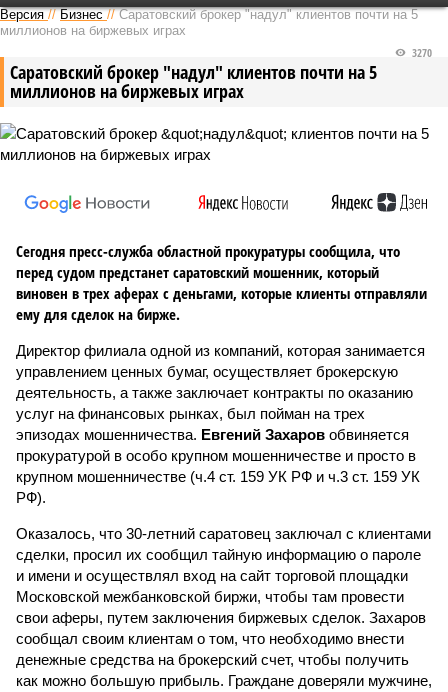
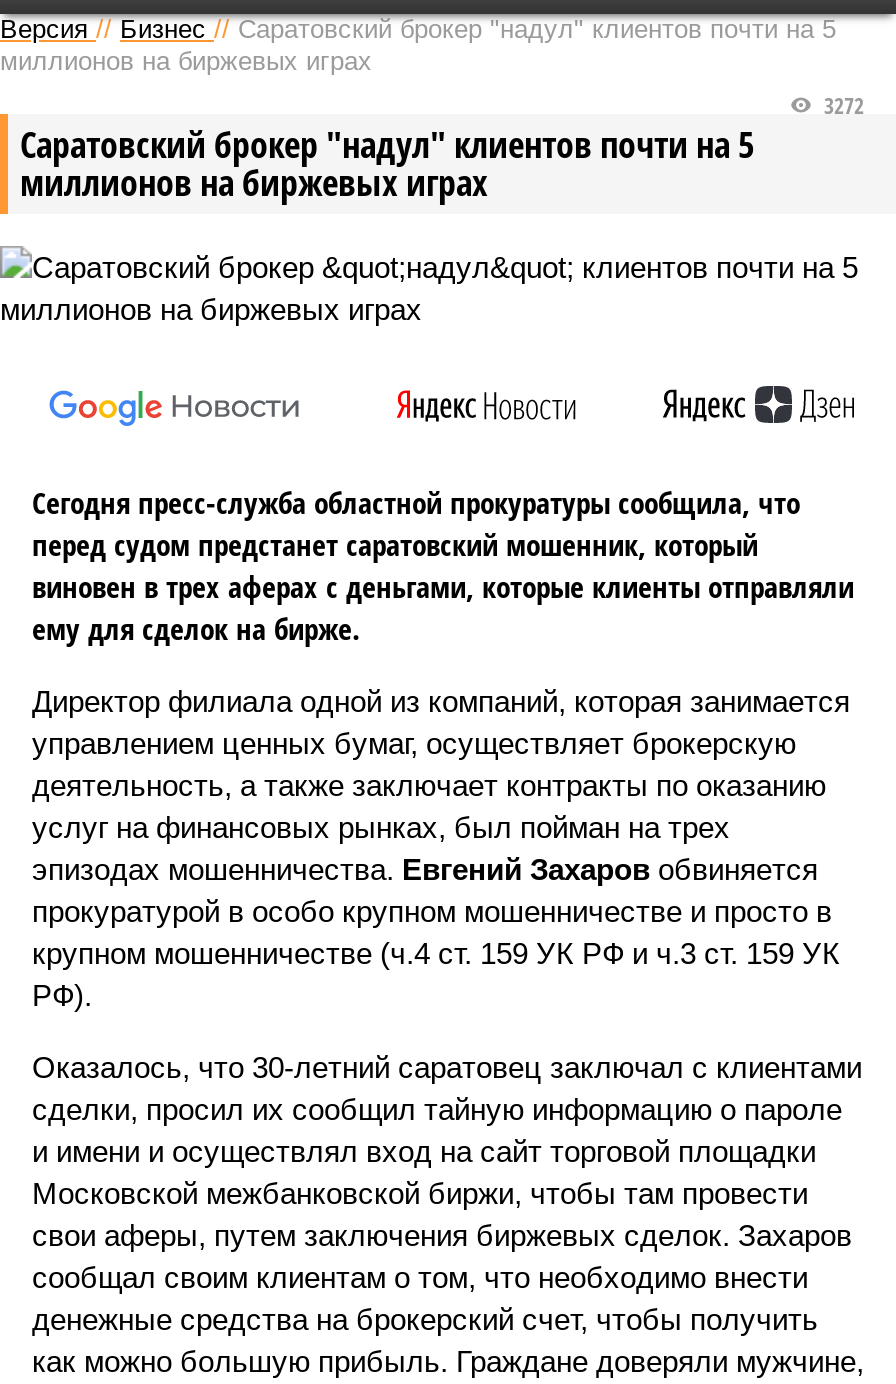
[409,45,432,60] 3270 -> [818,90,864,120] 3272

